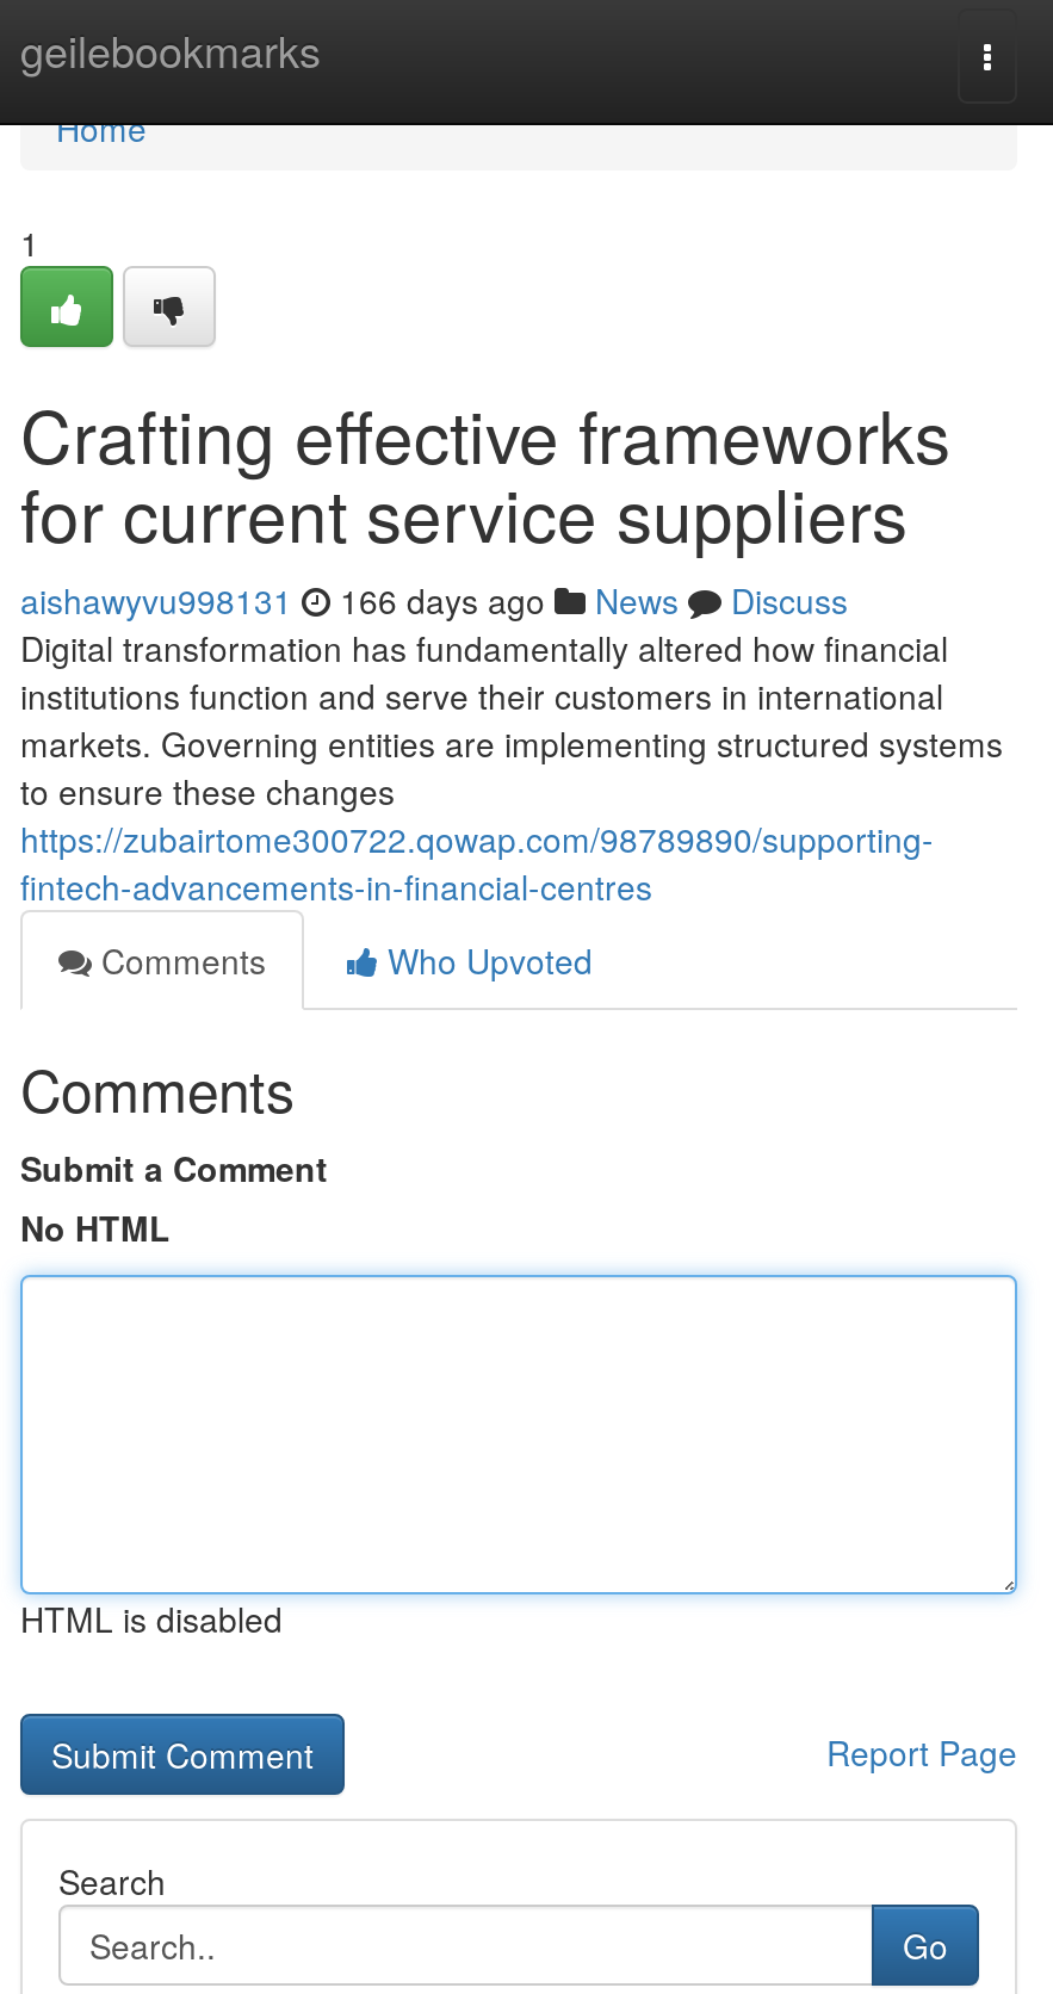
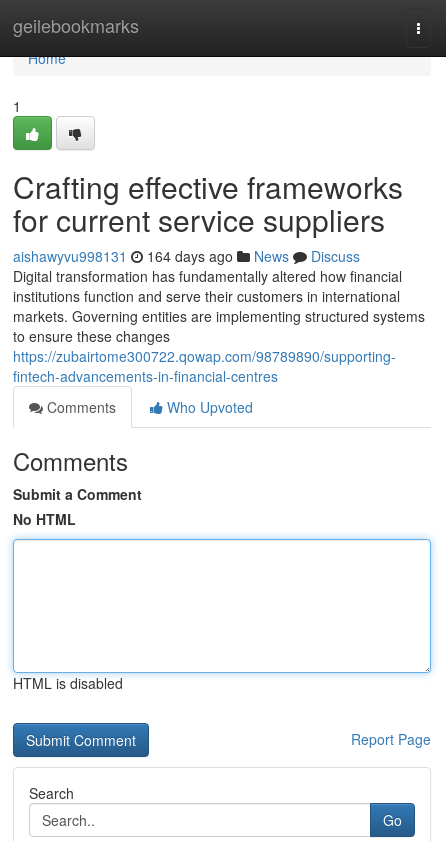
[20,576,848,624] aishawyvu998131 166 days ago News Discuss -> [13,246,360,266] aishawyvu998131 164 days ago News Discuss

